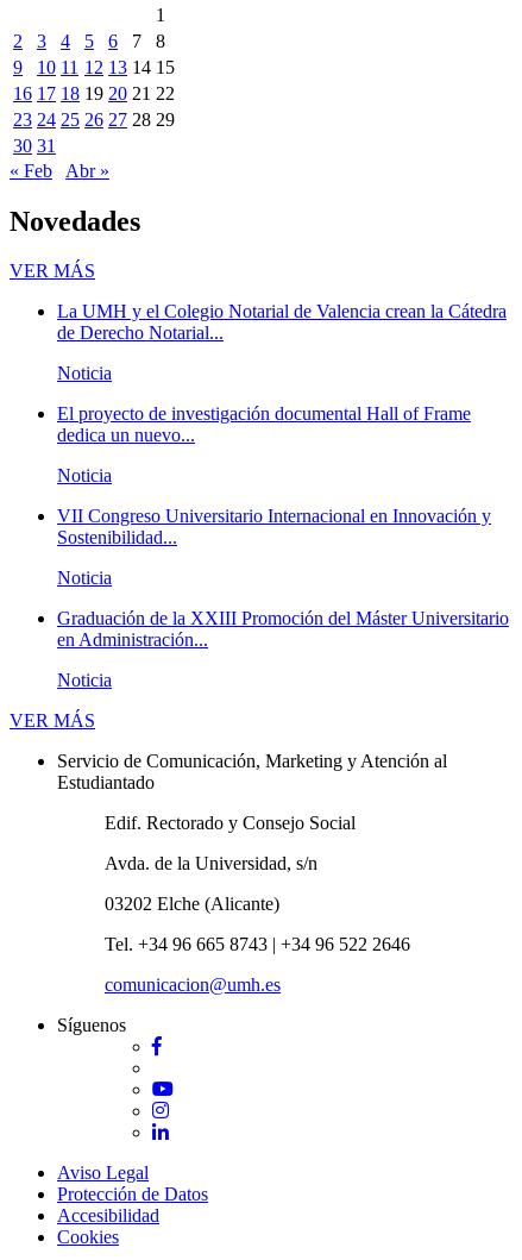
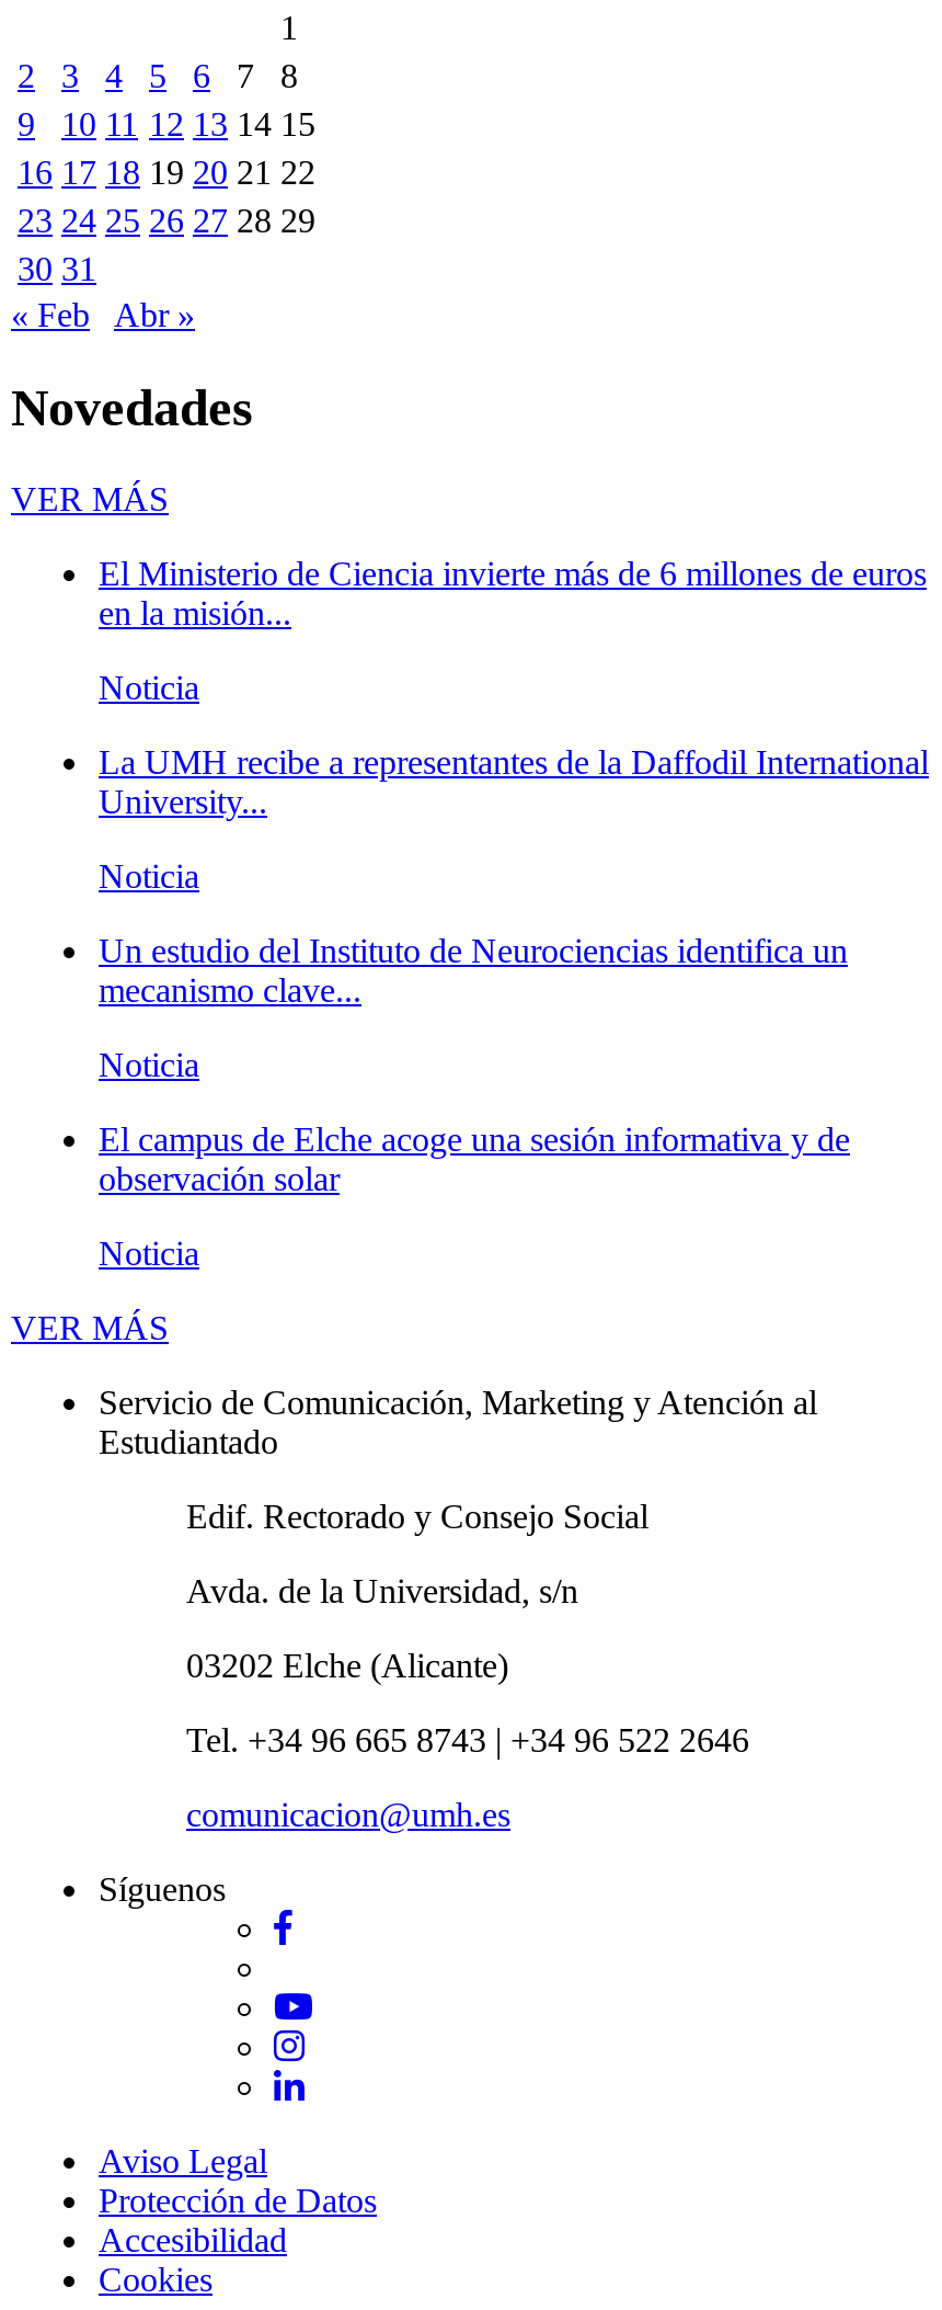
[57,301,507,343] La UMH y el Colegio Notarial de Valencia crean la Cátedra | de Derecho Notarial... -> [99,556,927,632] El Ministerio de Ciencia invierte más de 6 millones de euros | en la misión...
[57,404,471,445] El proyecto de investigación documental Hall of Frame | dedica un nuevo... -> [99,744,929,821] La UMH recibe a representantes de la Daffodil International | University...
[57,506,491,548] VII Congreso Universitario Internacional en Innovación y | Sostenibilidad... -> [99,933,848,1010] Un estudio del Instituto de Neurociencias identifica un | mecanismo clave...
[57,608,509,650] Graduación de la XXIII Promoción del Máster Universitario | en Administración... -> [99,1121,850,1198] El campus de Elche acoge una sesión informativa y de | observación solar

